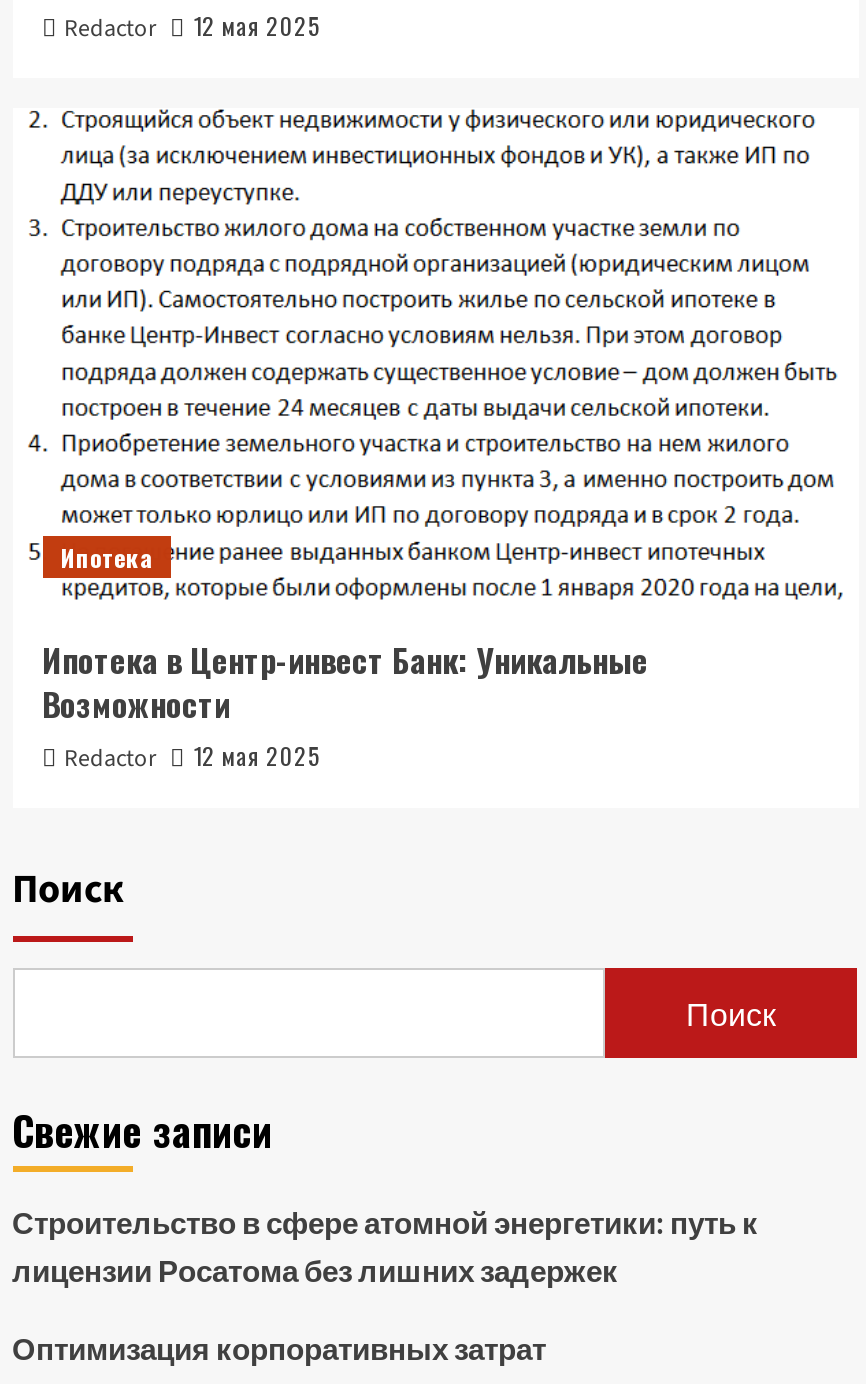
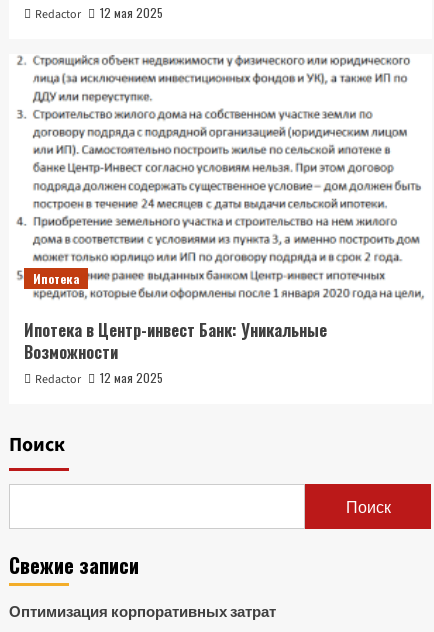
[12,1204,758,1288] Строительство в сфере атомной энергетики: путь к | лицензии Росатома без лишних задержек -> none

